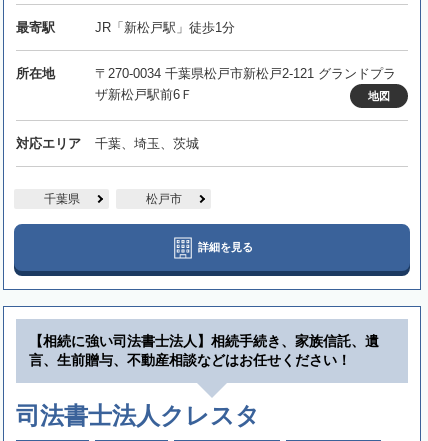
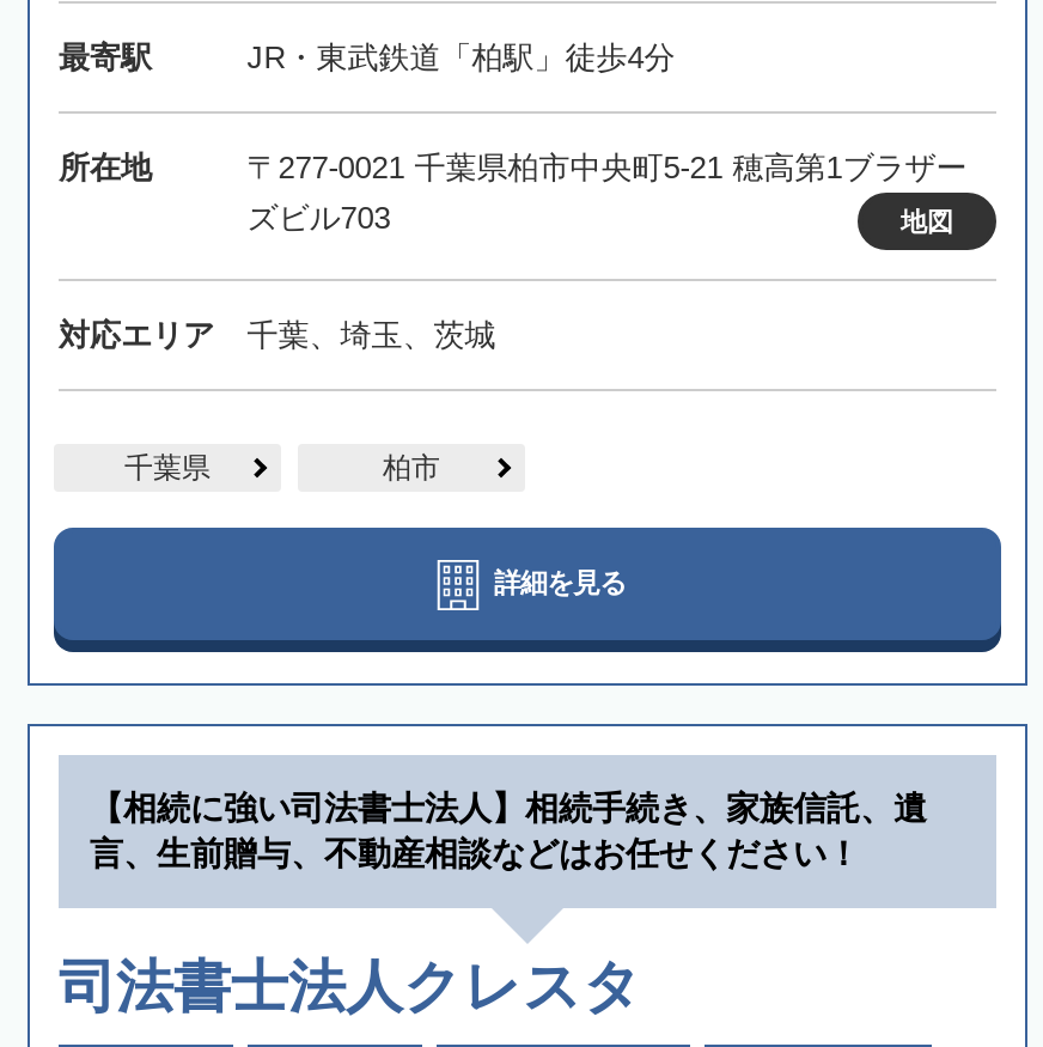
[95,20,235,35] JR「新松戸駅」徒歩1分 -> [247,40,675,76] JR・東武鉄道「柏駅」徒歩4分
[95,66,396,102] 〒270-0034 千葉県松戸市新松戸2-121 グランドプラ | ザ新松戸駅前6Ｆ -> [247,150,967,236] 〒277-0021 千葉県柏市中央町5-21 穂高第1ブラザー | ズビル703
[145,192,181,206] 松戸市 -> [383,452,440,485] 柏市

